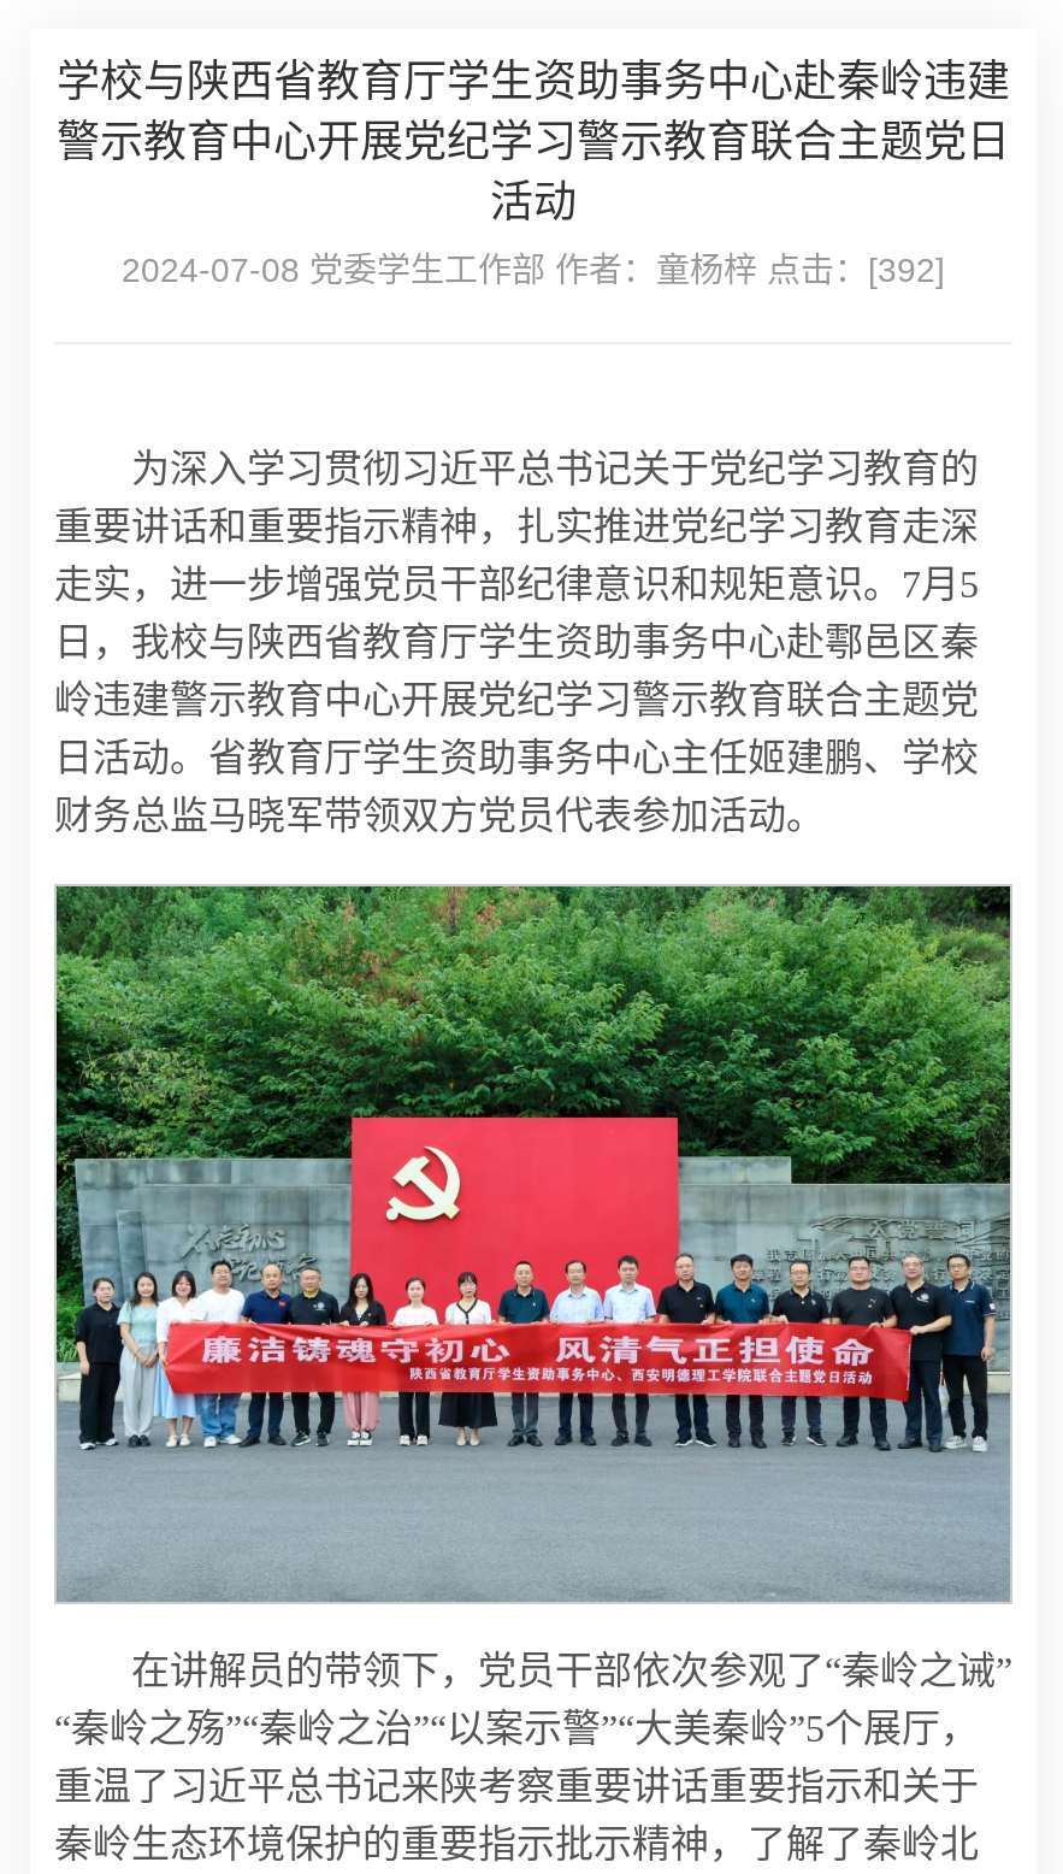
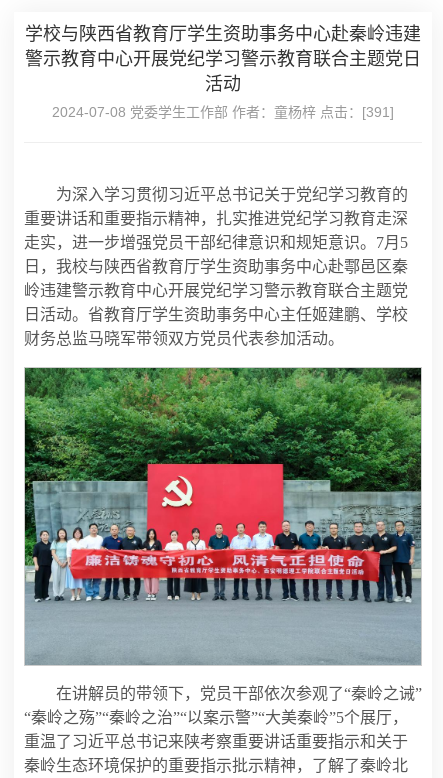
[122,251,945,290] 2024-07-08 党委学生工作部 作者：童杨梓 点击：[392] -> [52,104,394,120] 2024-07-08 党委学生工作部 作者：童杨梓 点击：[391]

